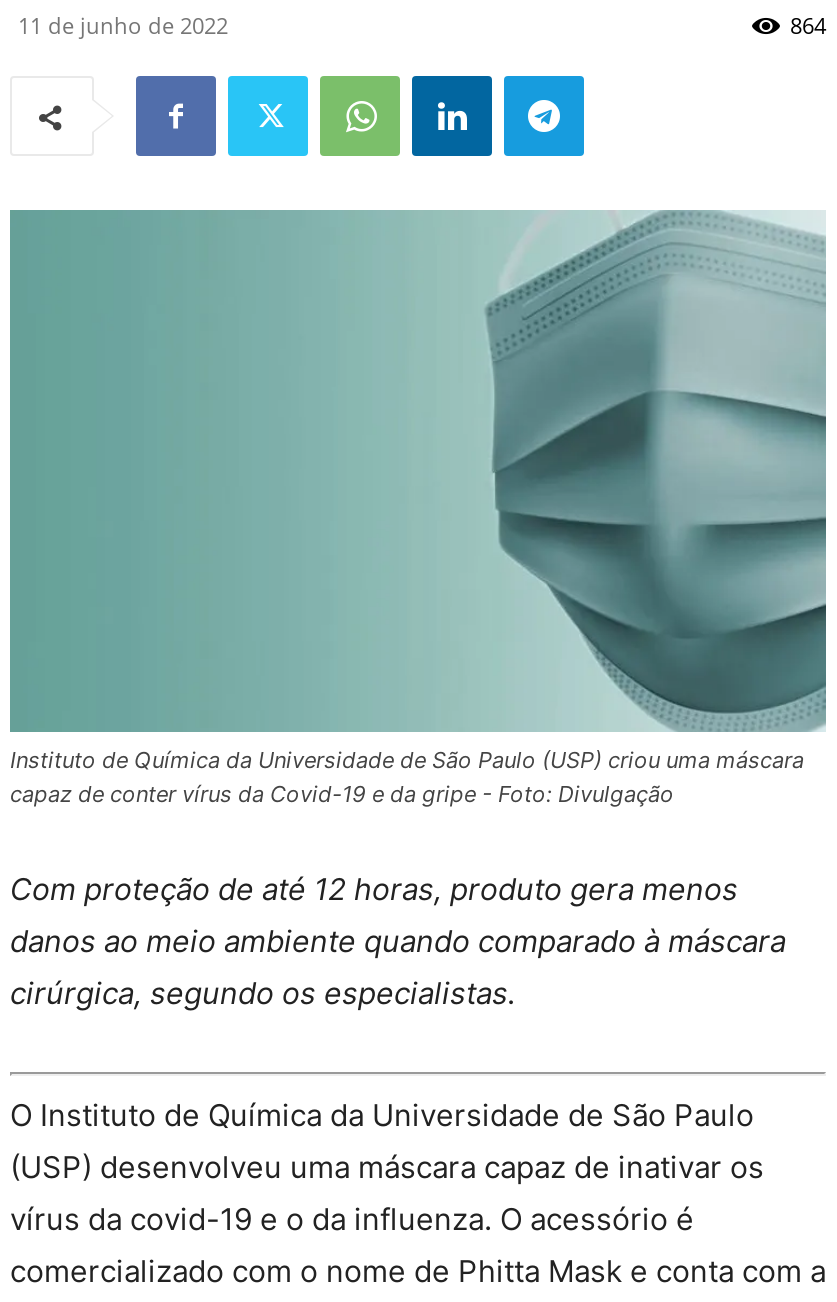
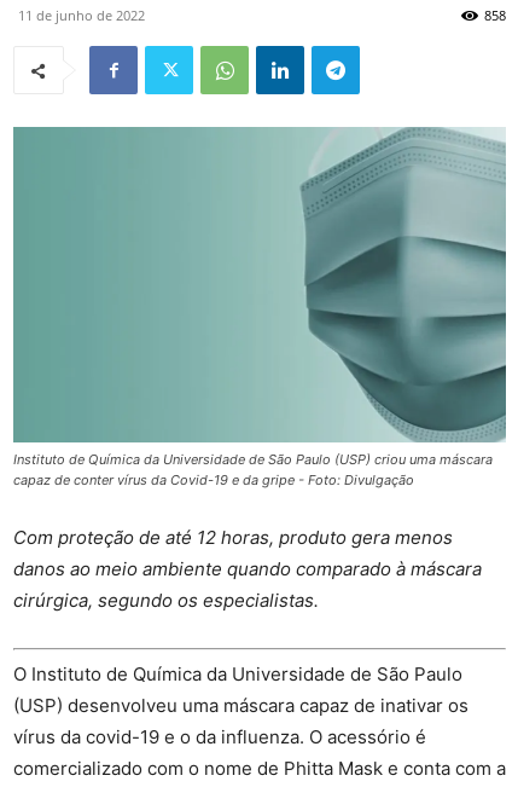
[790,10,826,40] 864 -> [484,6,506,24] 858

